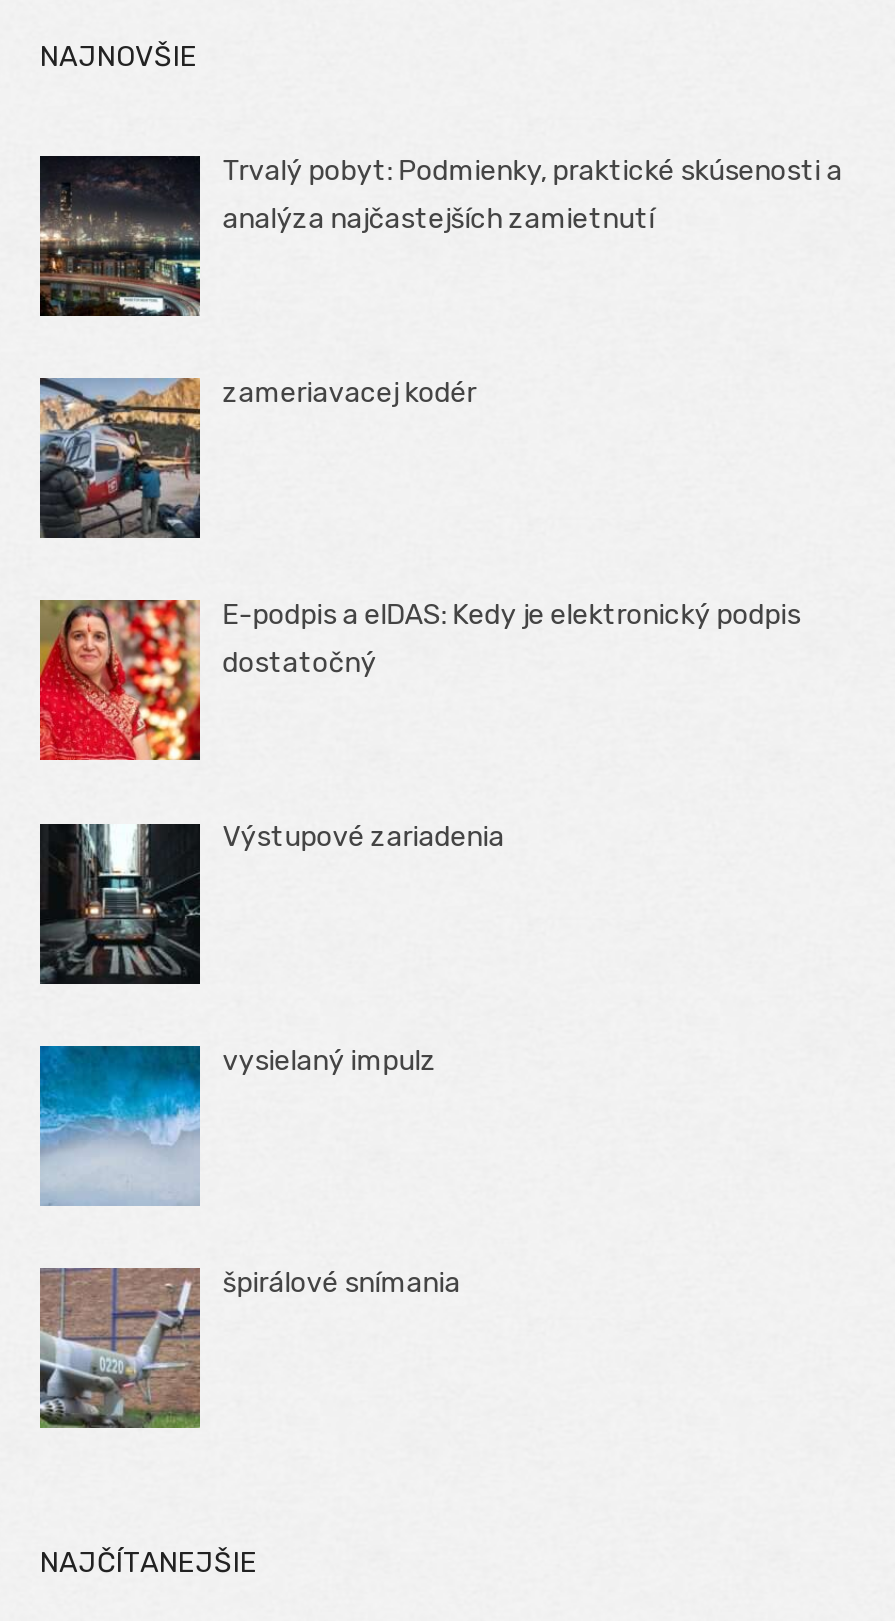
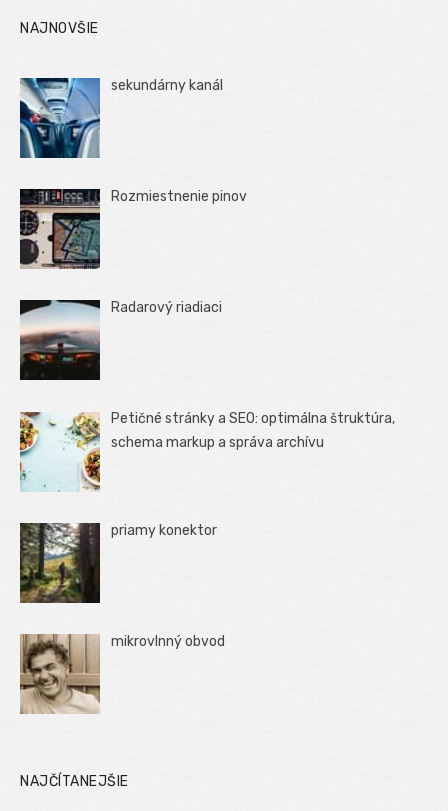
[38,154,842,318] [image] | Trvalý pobyt: Podmienky, praktické skúsenosti a | analýza najčastejších zamietnutí -> [19,77,223,159] [image] | sekundárny kanál
[38,376,476,540] [image] | zameriavacej kodér -> [19,188,247,269] [image] | Rozmiestnenie pinov
[38,598,800,762] [image] | E-podpis a eIDAS: Kedy je elektronický podpis | dostatočný -> [19,299,222,381] [image] | Radarový riadiaci
[38,821,504,986] [image] | Výstupové zariadenia -> [19,410,395,492] [image] | Petičné stránky a SEO: optimálna štruktúra, | schema markup a správa archívu
[38,1043,436,1206] [image] | vysielaný impulz -> [19,522,217,604] [image] | priamy konektor
[38,1266,460,1430] [image] | špirálové snímania -> [19,633,225,714] [image] | mikrovlnný obvod

